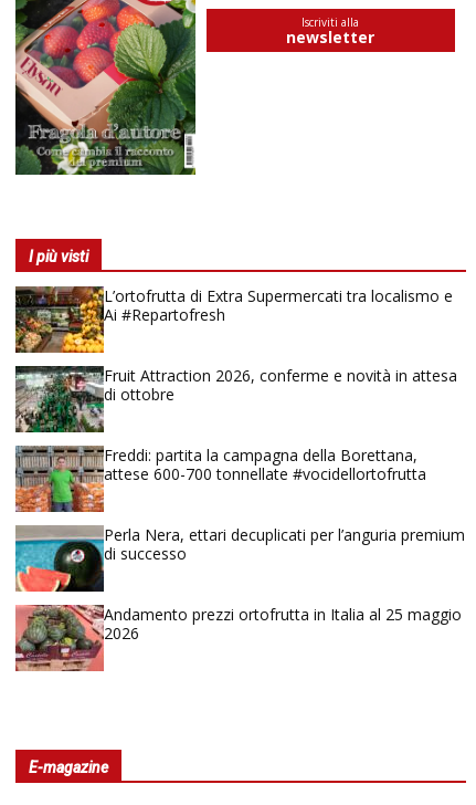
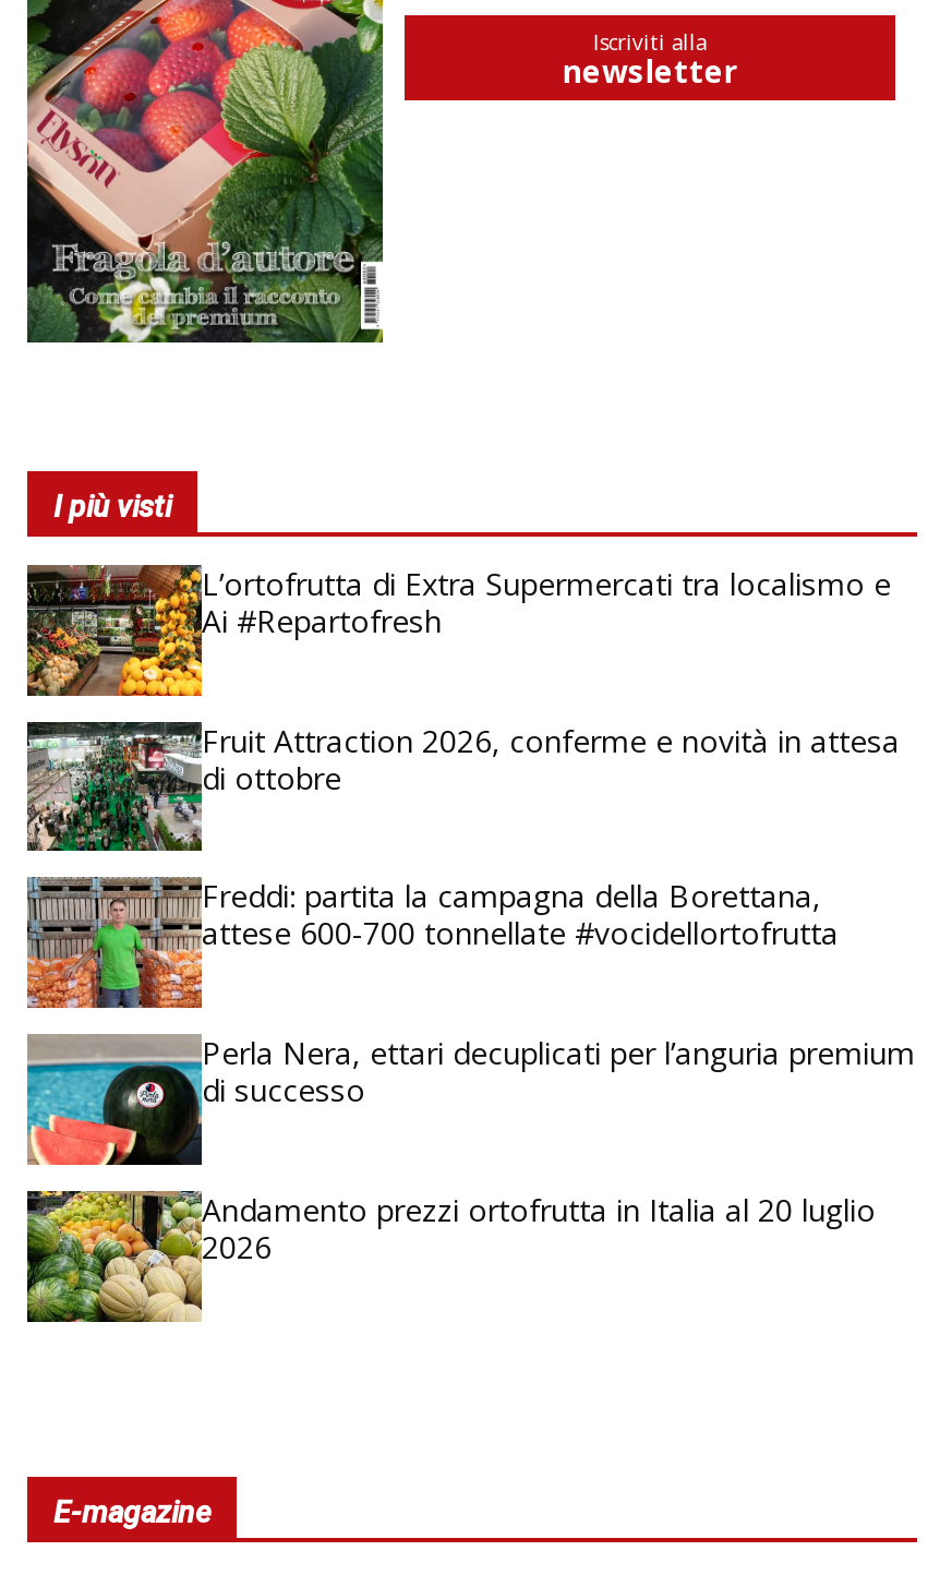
[14,604,462,671] [image] | Andamento prezzi ortofrutta in Italia al 25 maggio -> [25,1187,876,1324] [image] | Andamento prezzi ortofrutta in Italia al 20 luglio

